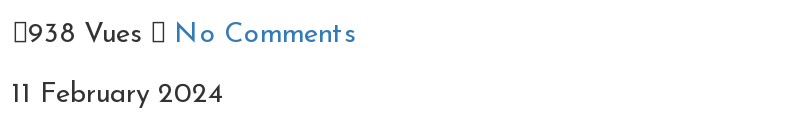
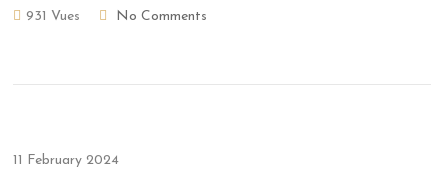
[28,20,142,50] 938 Vues -> [26,9,80,24] 931 Vues

